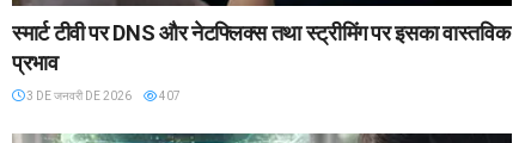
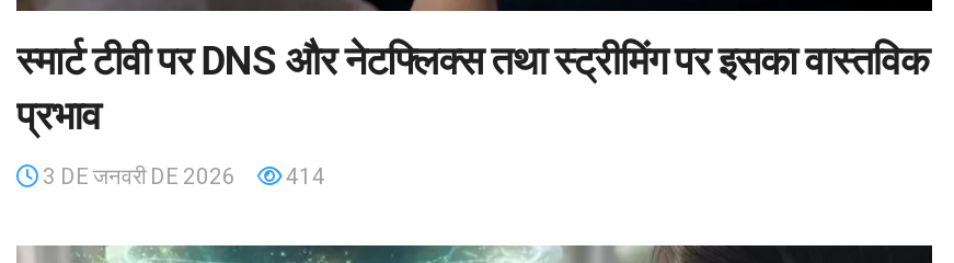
[24,89,181,102] 3 DE जनवरी DE 2026 407 -> [38,163,325,187] 3 DE जनवरी DE 2026 414

